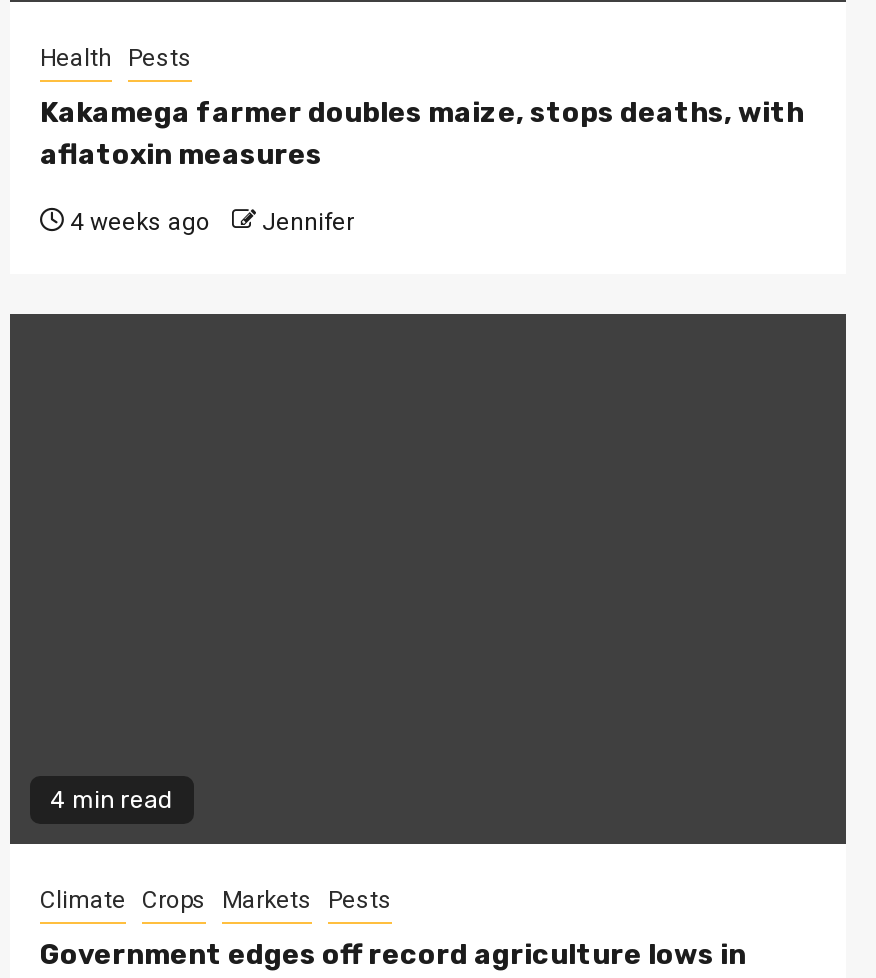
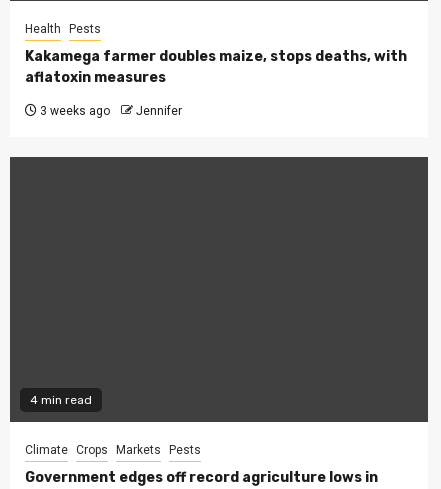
[64,209,354,237] 4 weeks ago Jennifer -> [37,104,182,118] 3 weeks ago Jennifer

